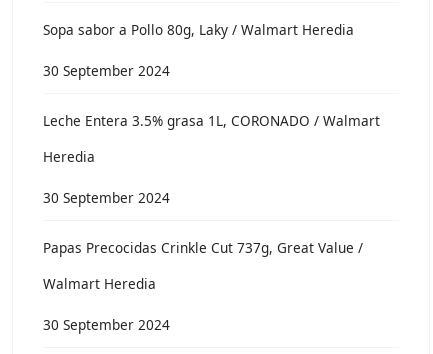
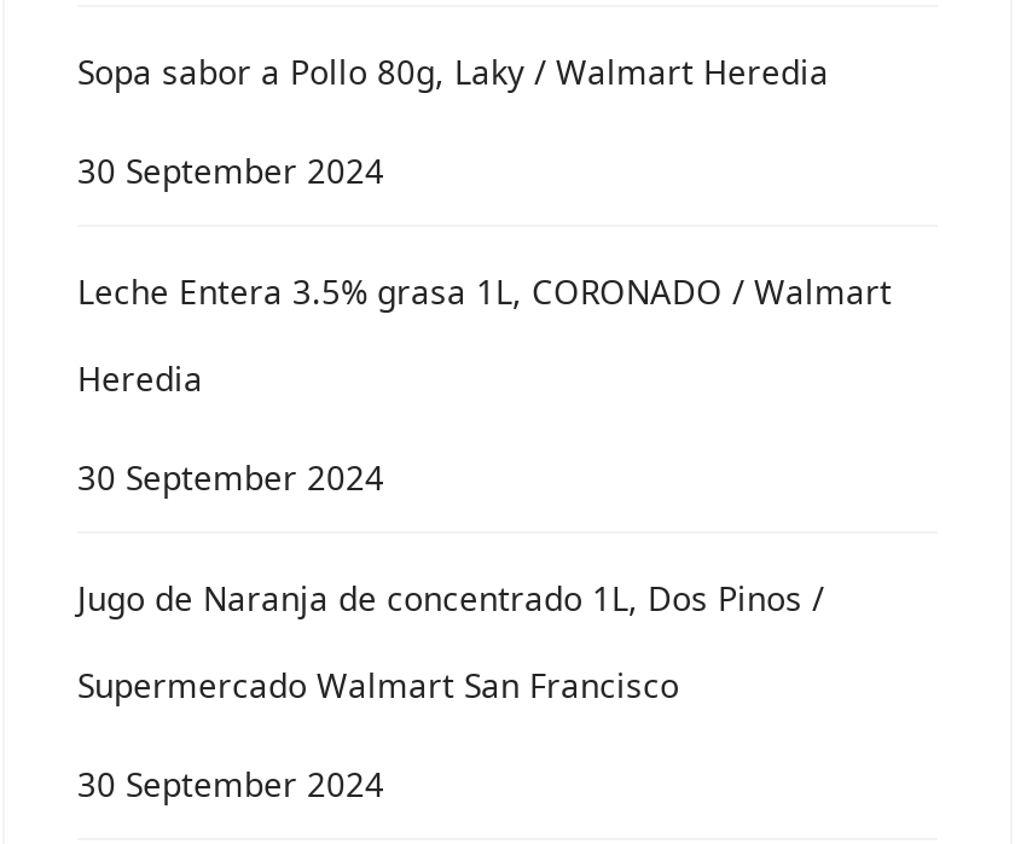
[43,238,363,257] Papas Precocidas Crinkle Cut 737g, Great Value / -> [77,575,824,621] Jugo de Naranja de concentrado 1L, Dos Pinos /
[43,274,156,293] Walmart Heredia -> [77,662,679,708] Supermercado Walmart San Francisco

